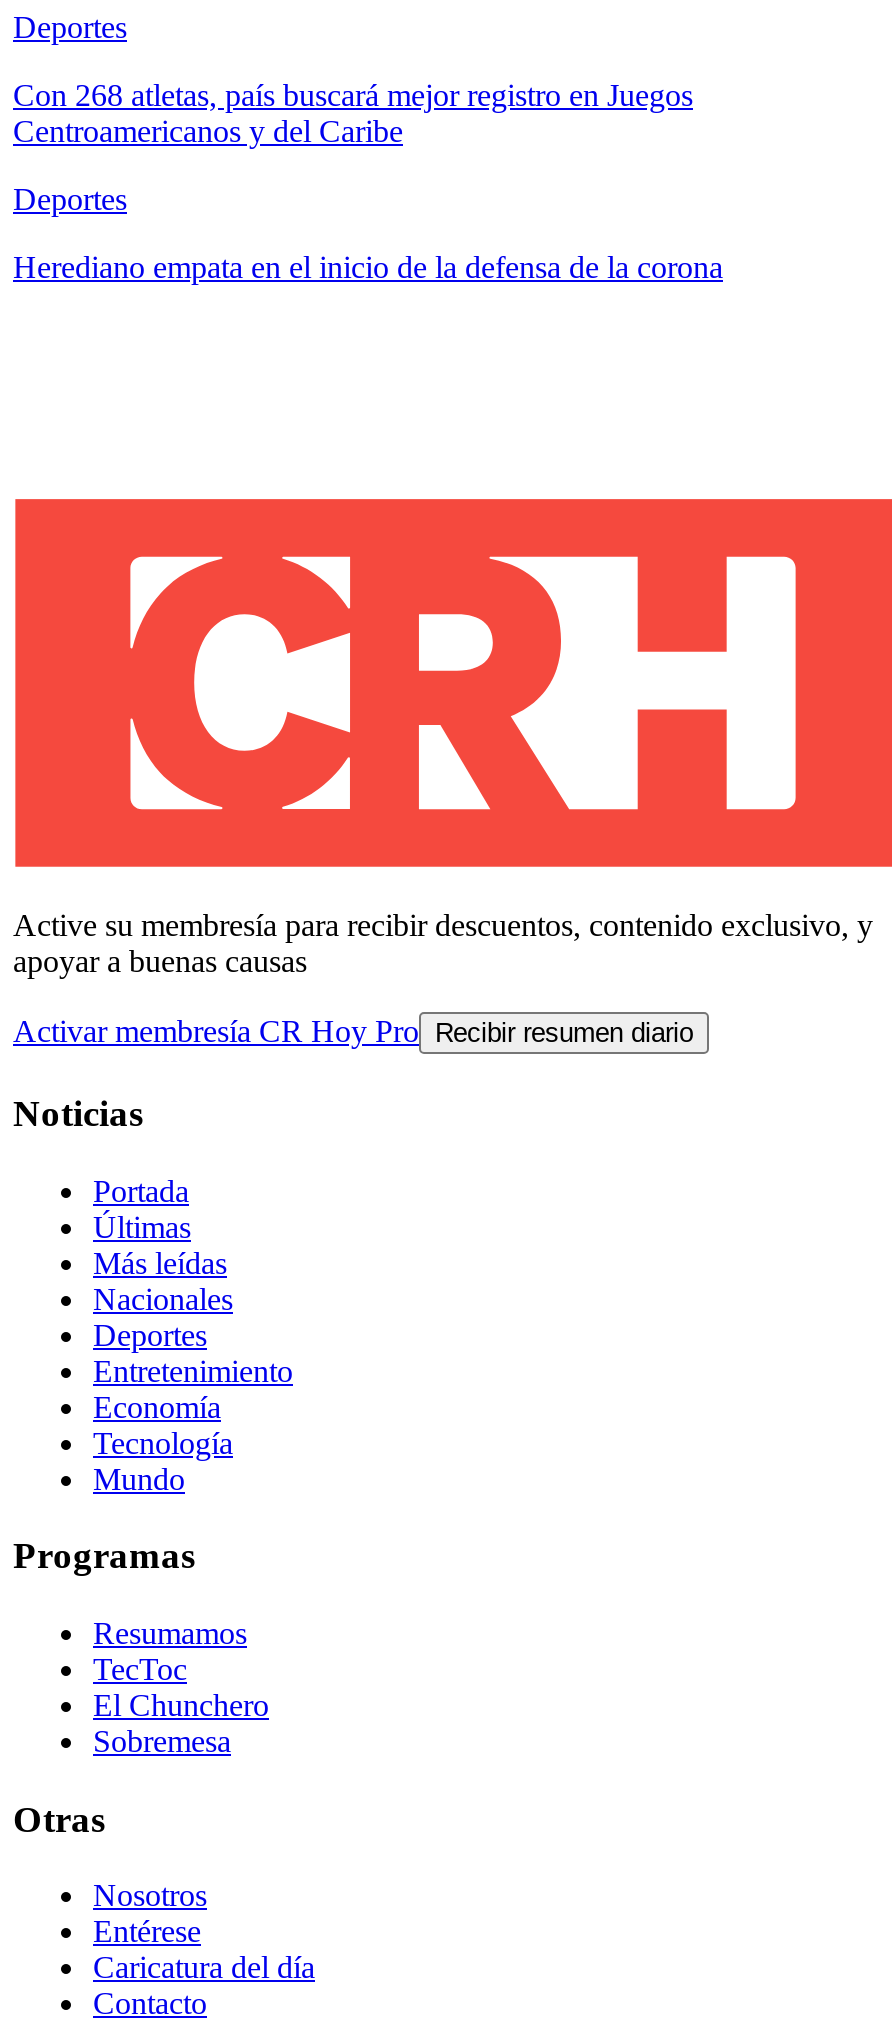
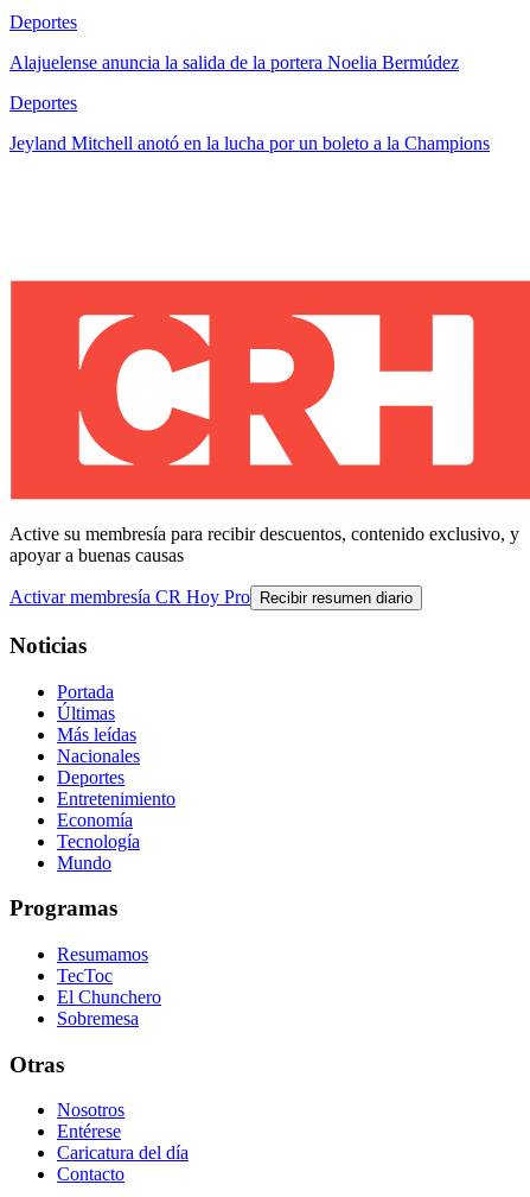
[13,78,693,148] Con 268 atletas, país buscará mejor registro en Juegos | Centroamericanos y del Caribe -> [9,52,459,73] Alajuelense anuncia la salida de la portera Noelia Bermúdez
[13,250,723,284] Herediano empata en el inicio de la defensa de la corona -> [9,133,490,153] Jeyland Mitchell anotó en la lucha por un boleto a la Champions

